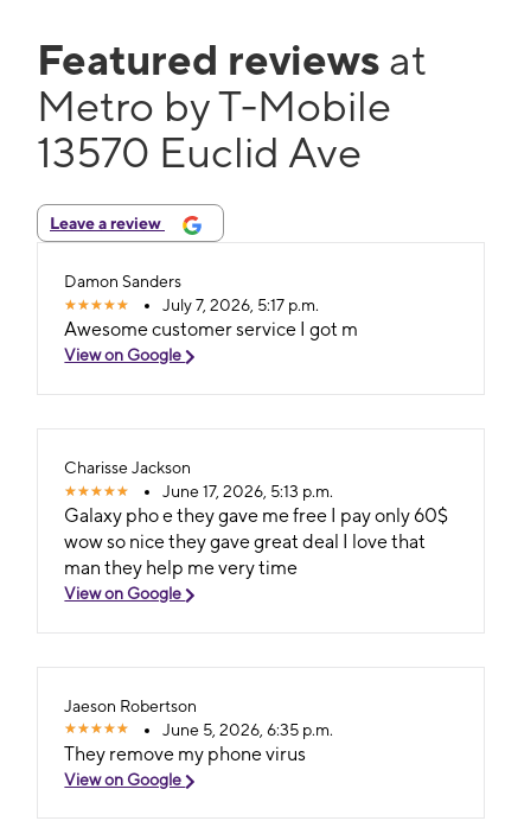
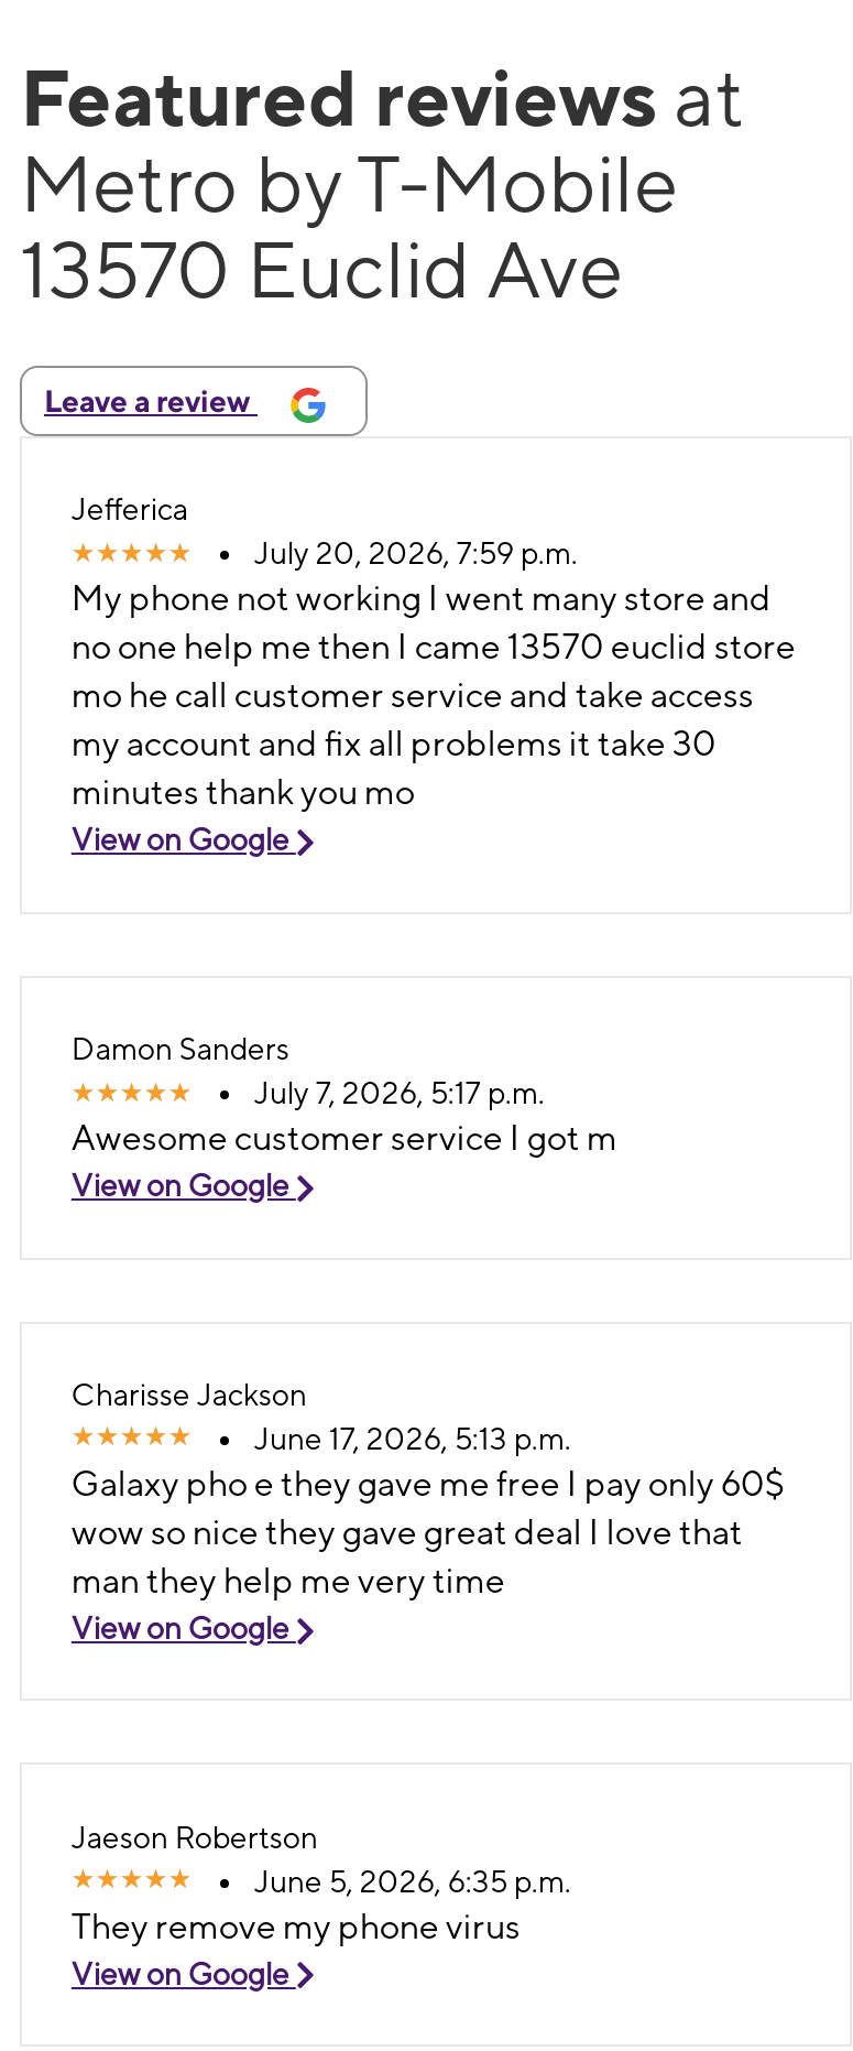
none -> [71,492,796,858] Jefferica | July 20, 2026, 7:59 p.m. | My phone not working I went many store and | no one help me then I came 13570 euclid store | mo he call customer service and take access | my account and fix all problems it take 30 | minutes thank you mo | View on Google

